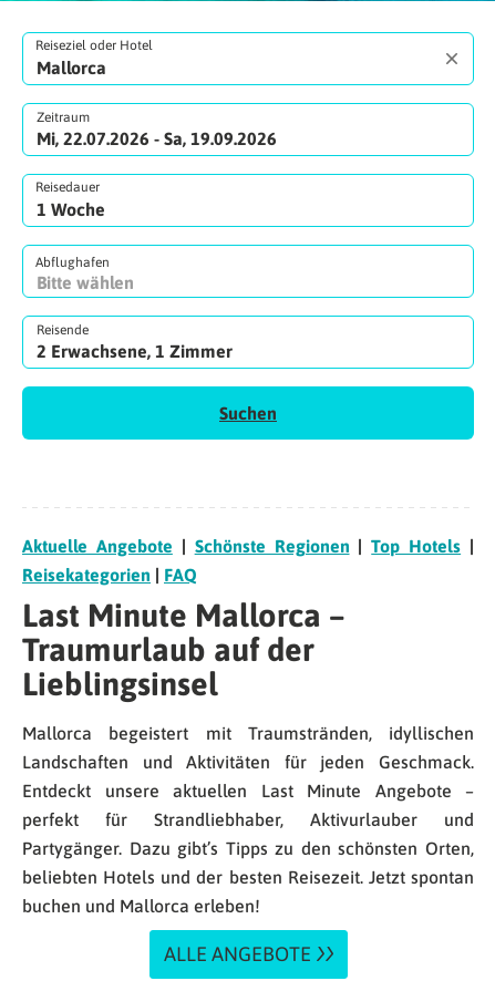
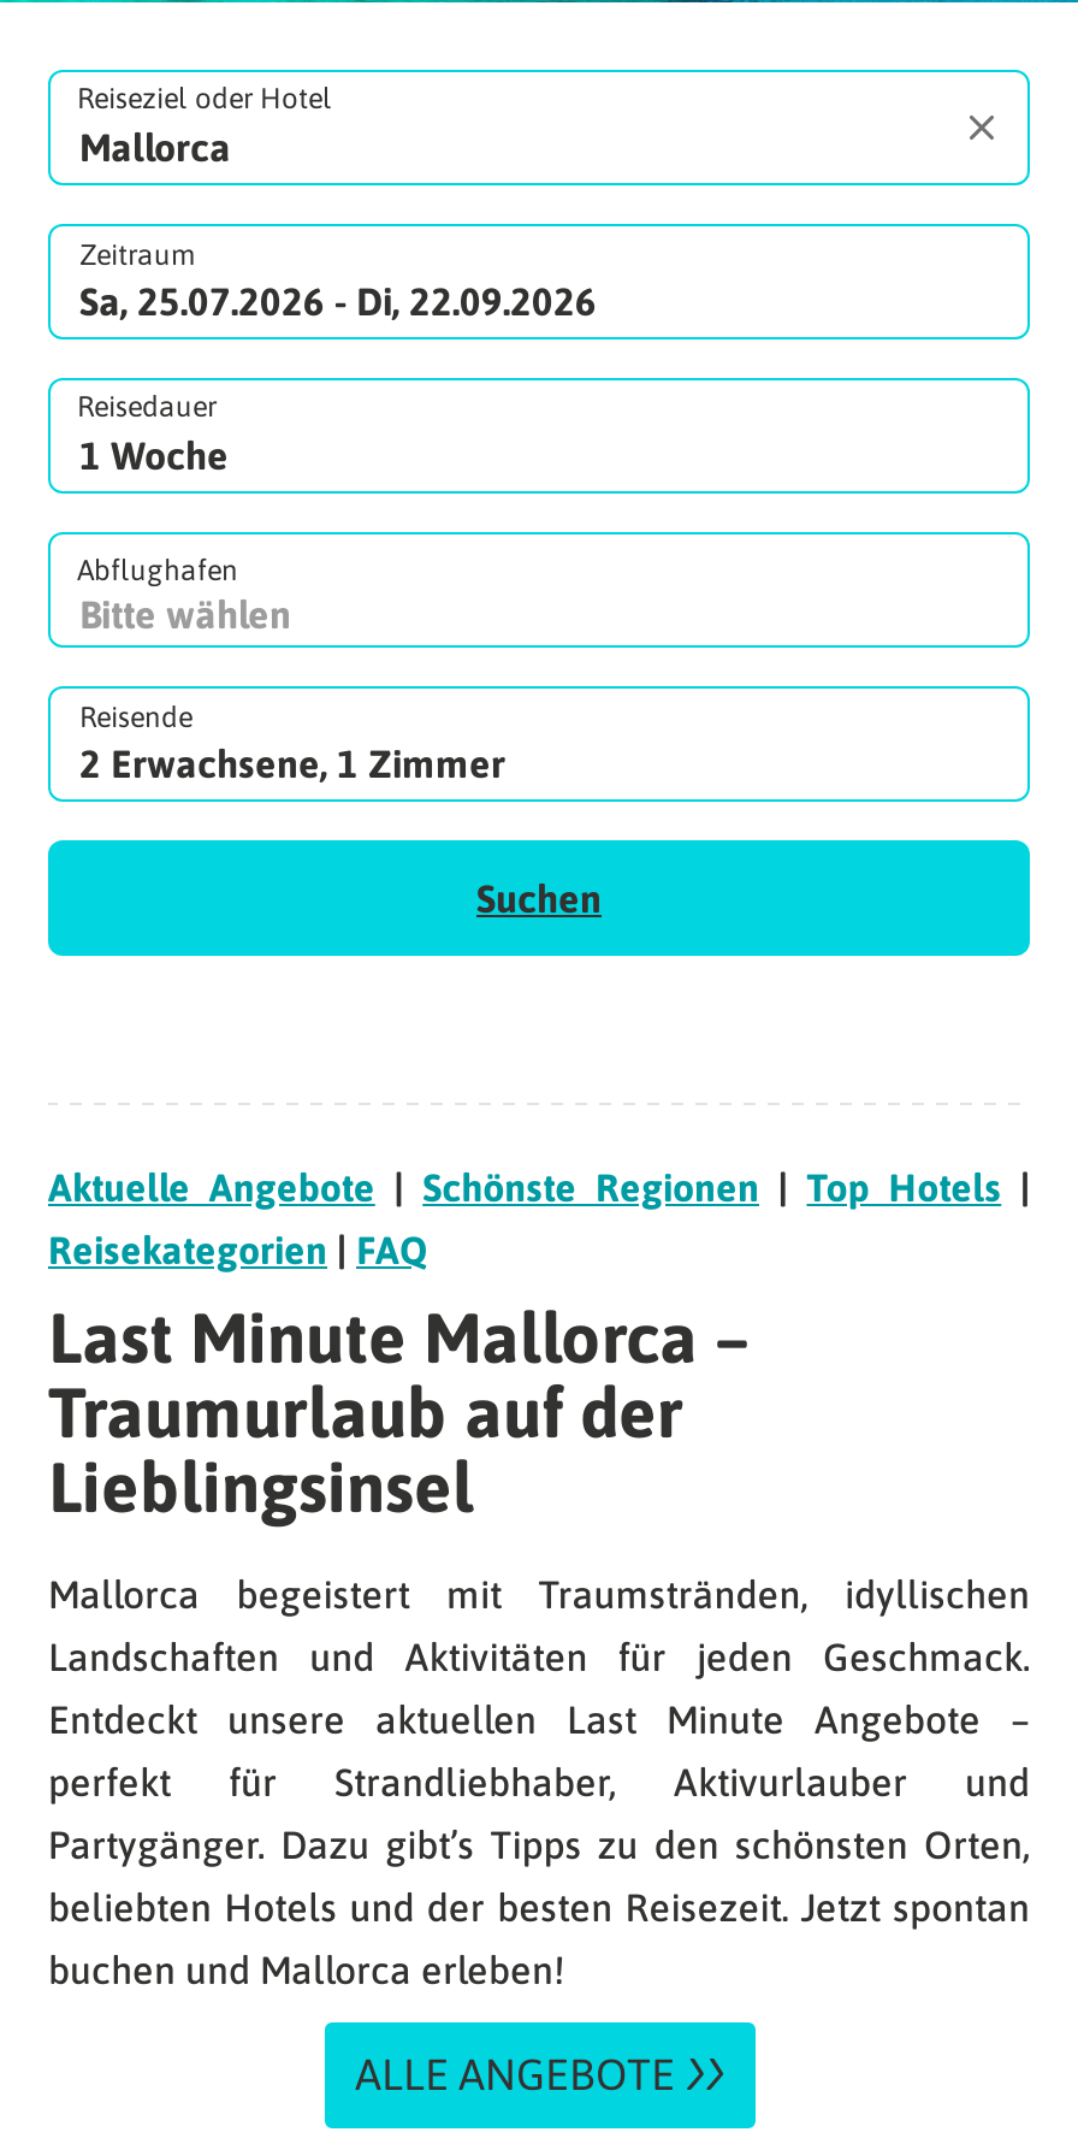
[37,129,277,149] Mi, 22.07.2026 - Sa, 19.09.2026 -> [79,280,597,323] Sa, 25.07.2026 - Di, 22.09.2026

